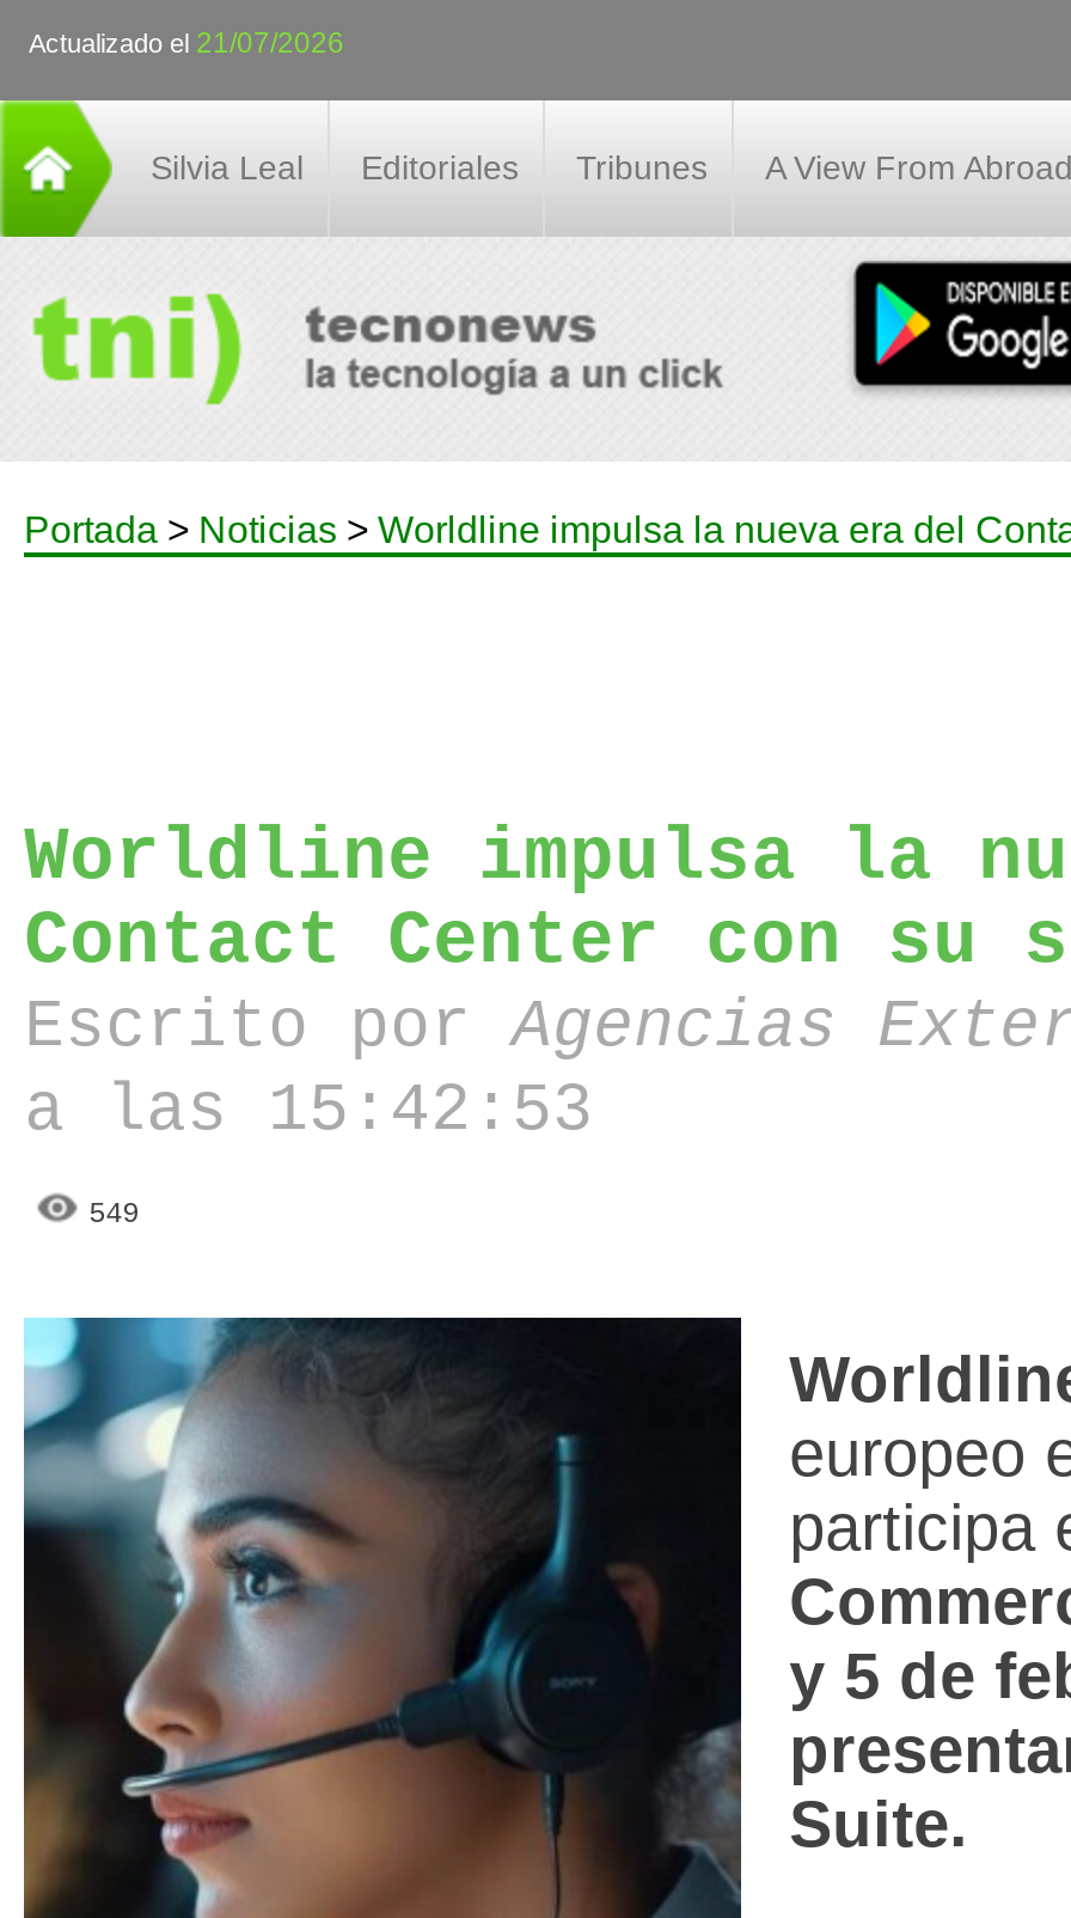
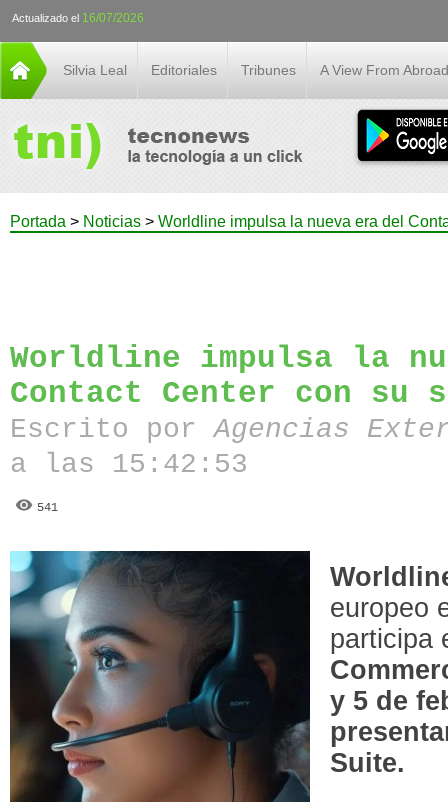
[29,26,344,60] Actualizado el 21/07/2026 -> [12,11,144,25] Actualizado el 16/07/2026
[89,1198,139,1232] 549 -> [37,501,58,515] 541

